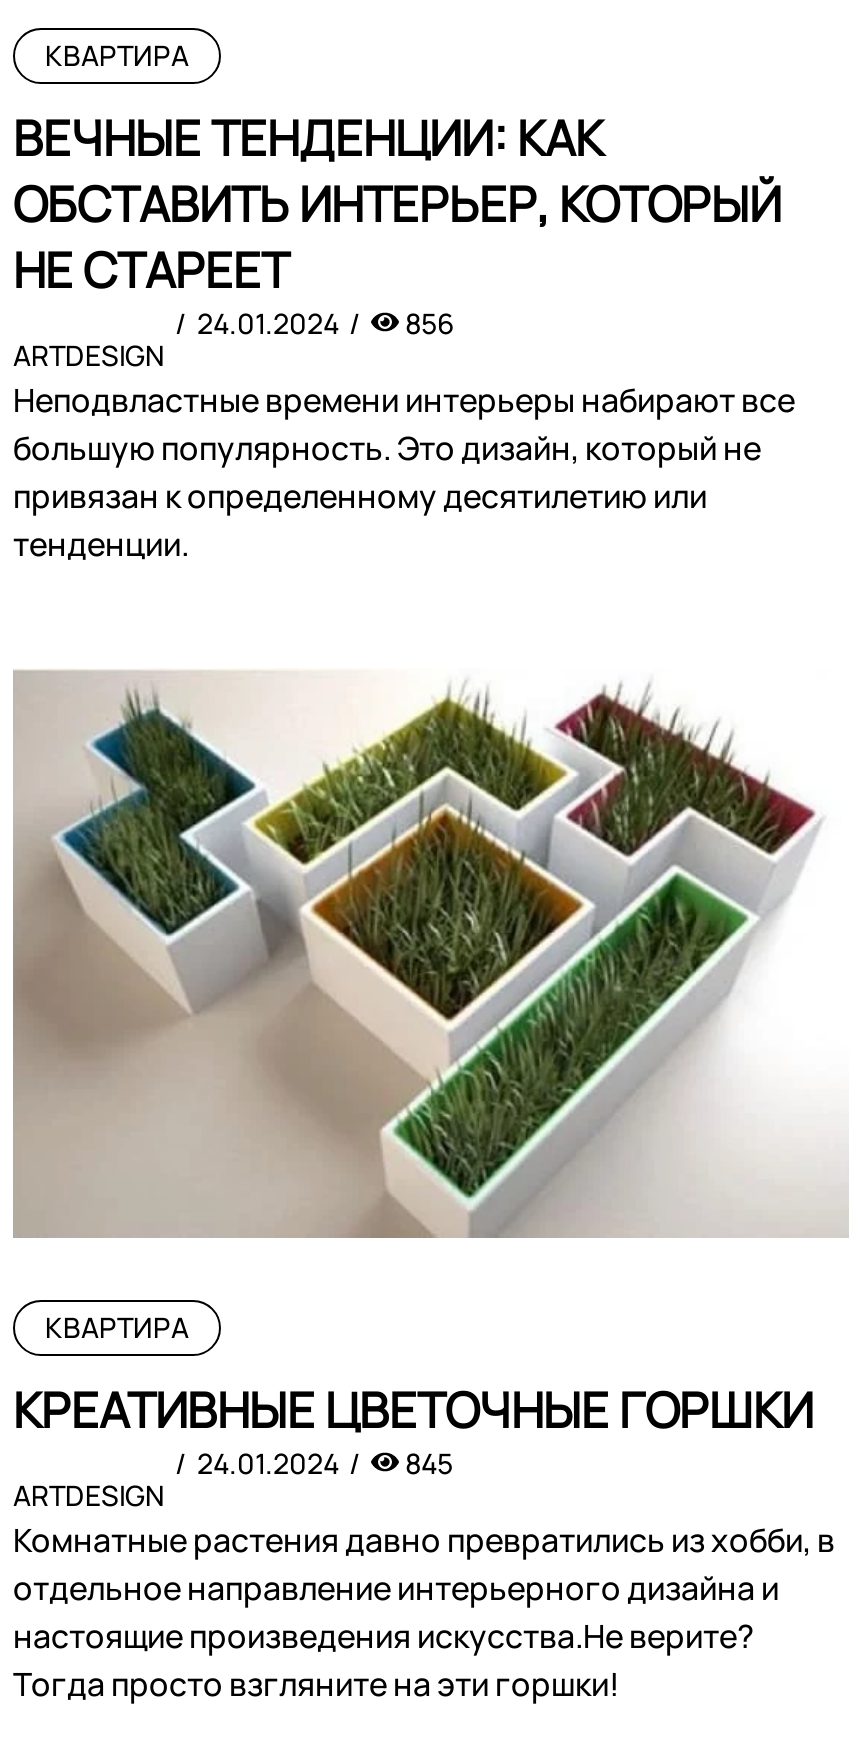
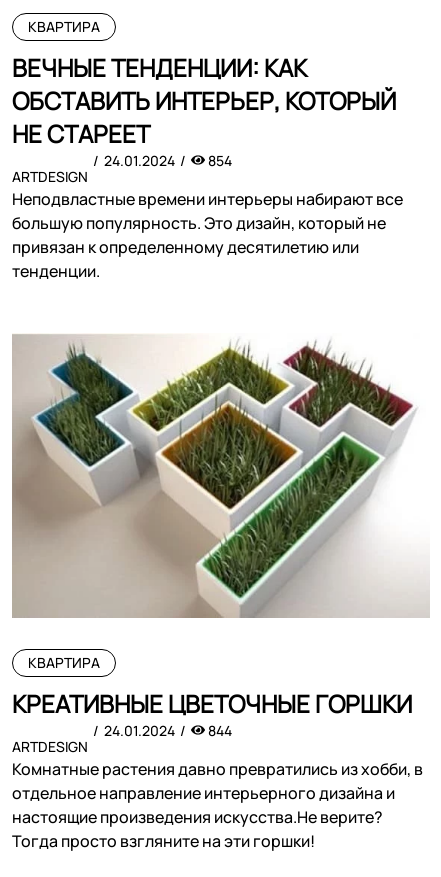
[197,304,455,342] 24.01.2024 856 -> [104,151,232,170] 24.01.2024 854
[197,1444,453,1482] 24.01.2024 845 -> [104,721,232,740] 24.01.2024 844

